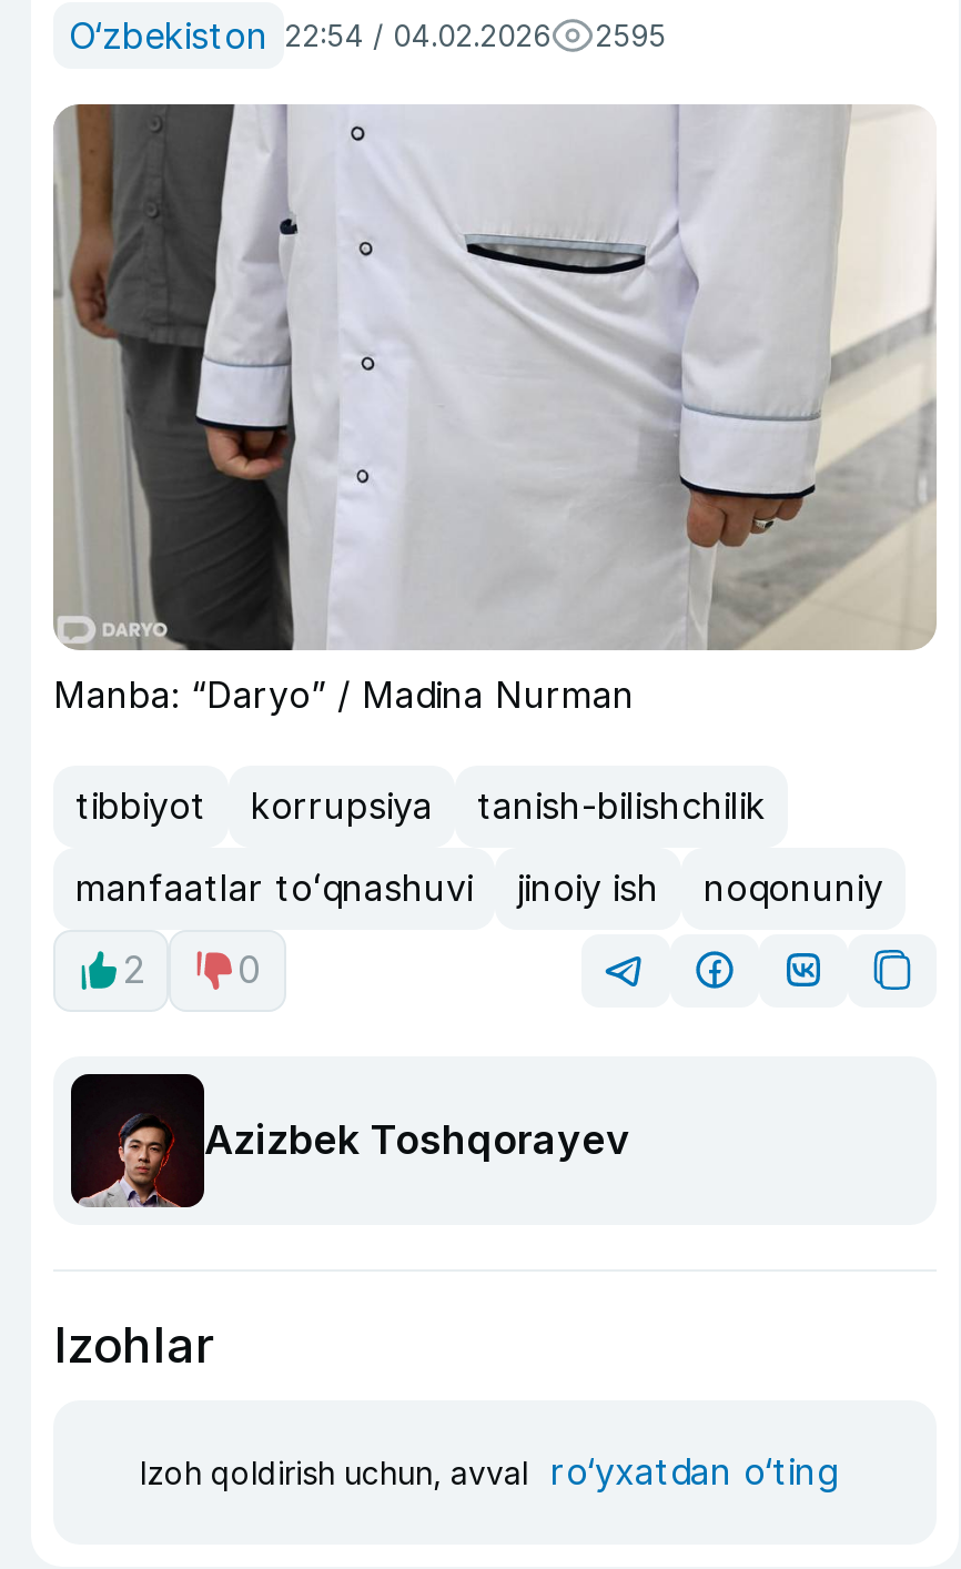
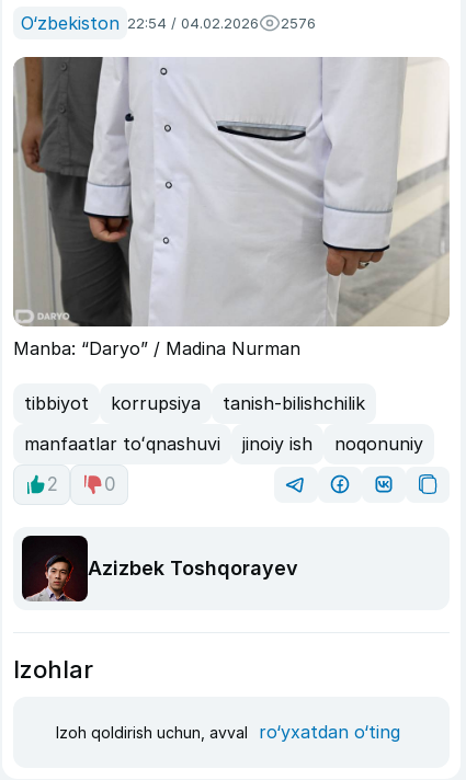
[69,13,666,58] O‘zbekiston 22:54 / 04.02.2026 2595 -> [21,12,316,34] O‘zbekiston 22:54 / 04.02.2026 2576

